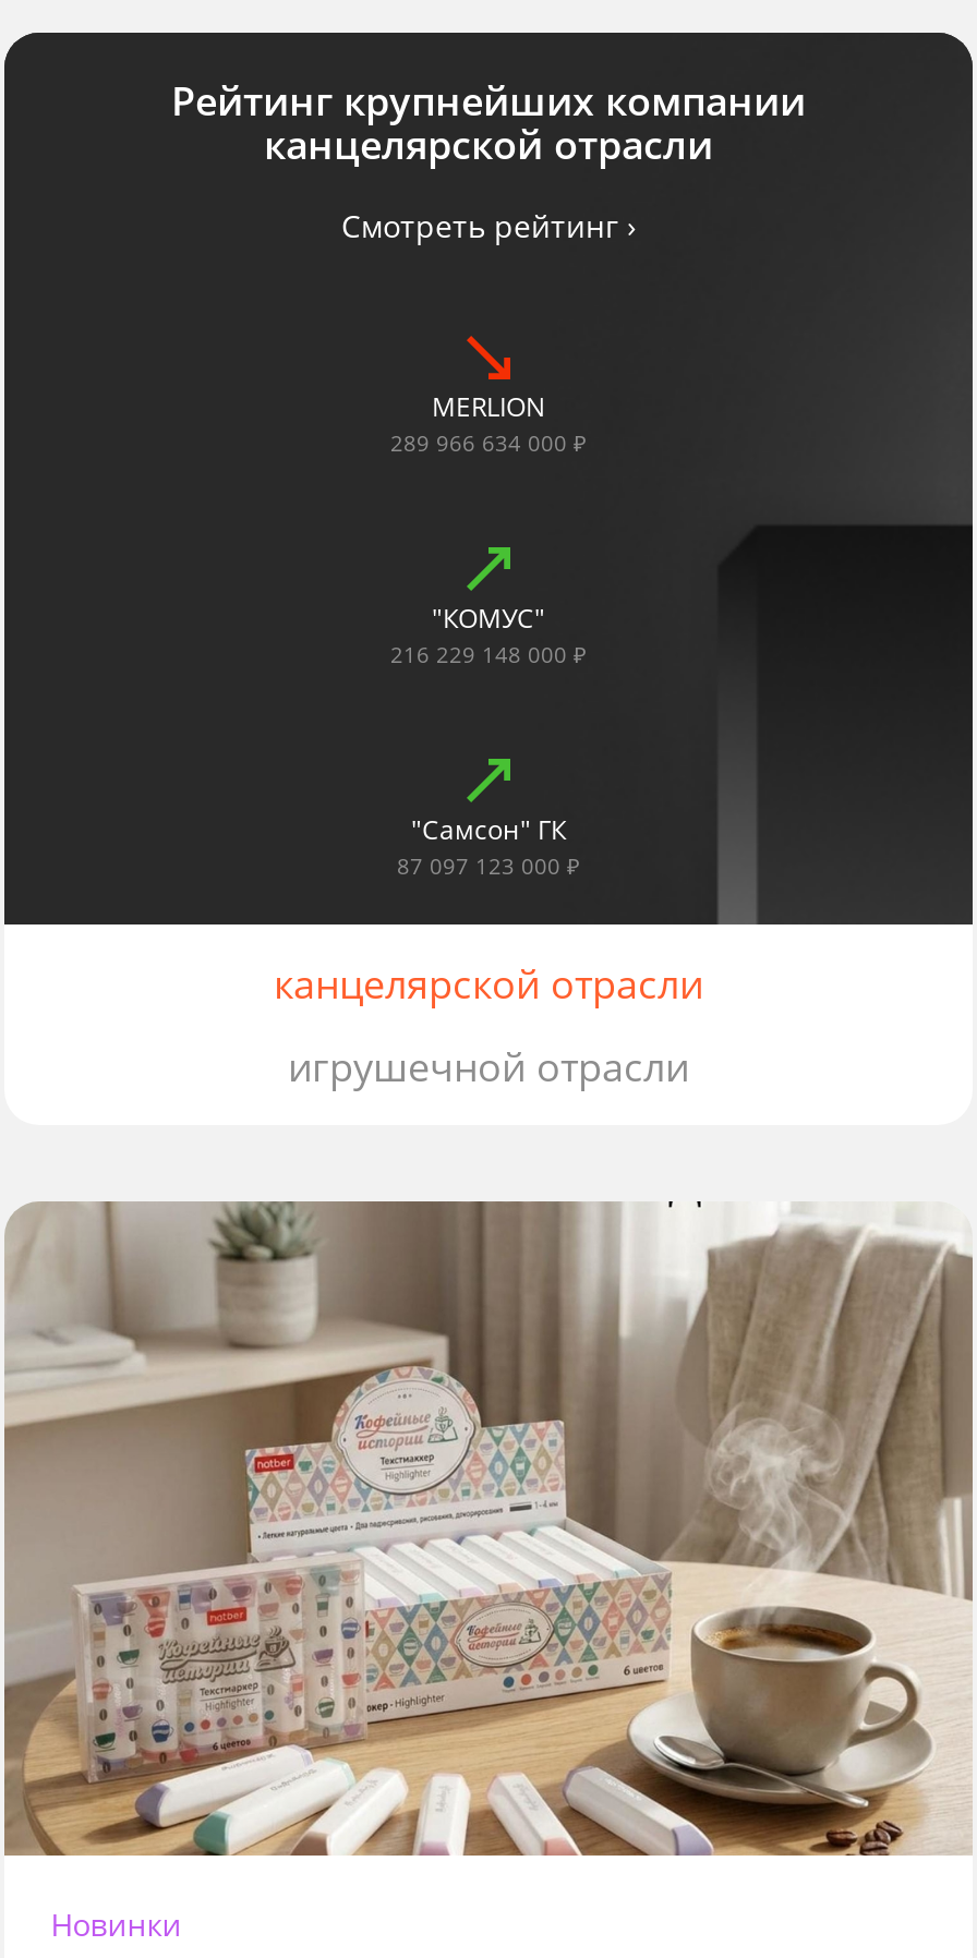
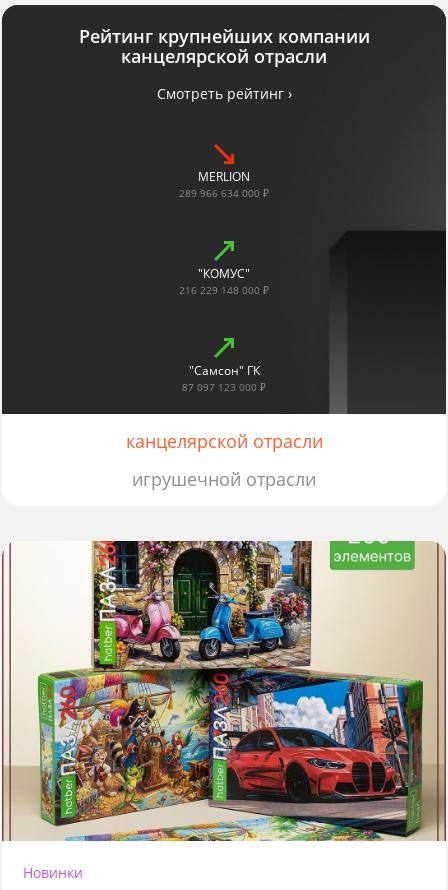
[7,1200,970,1857] [image] -> [3,540,445,842] [image]

